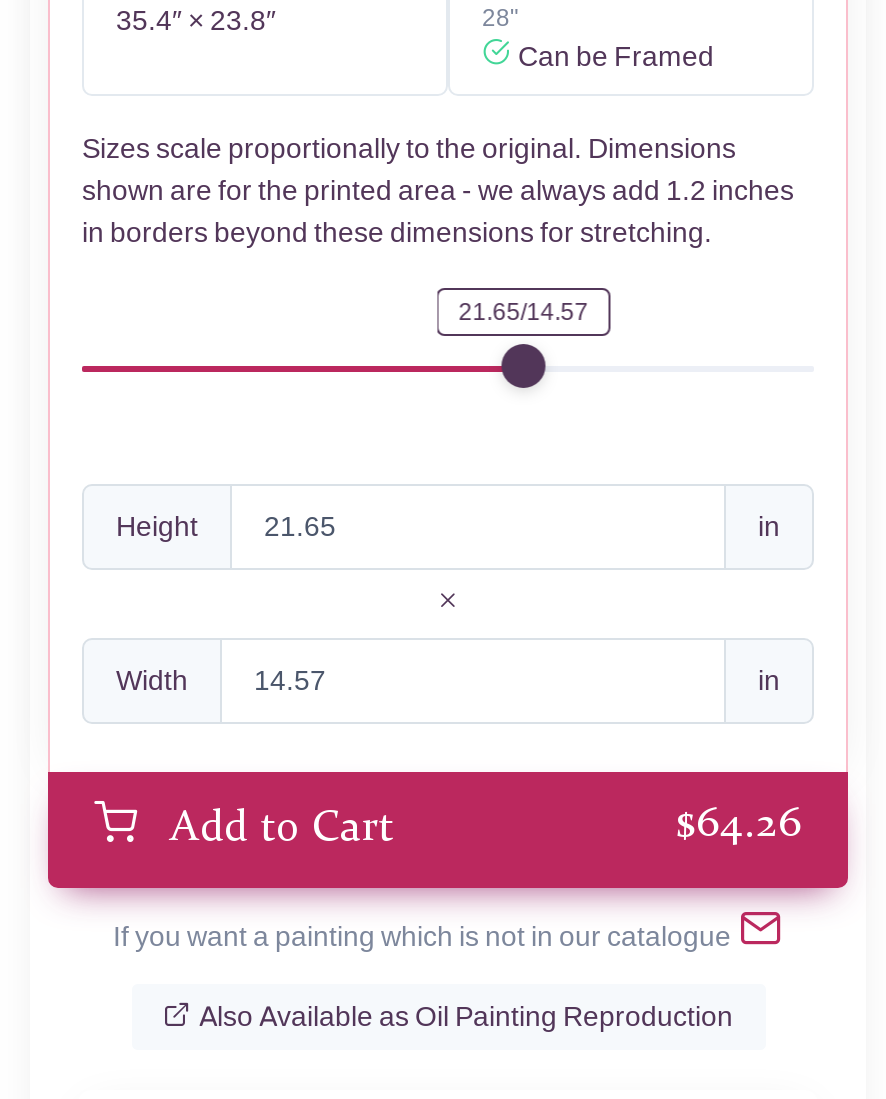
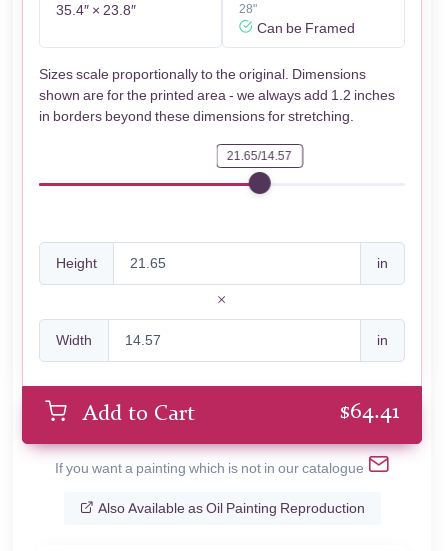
[676,805,802,847] $64.26 -> [340,402,399,423] $64.41

